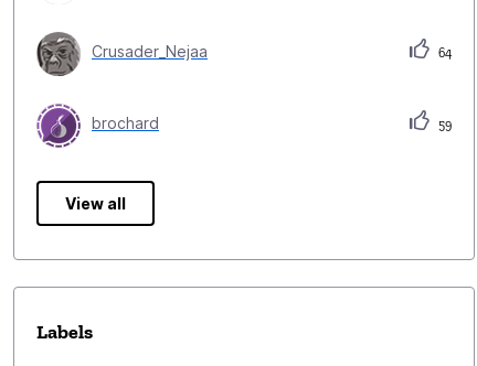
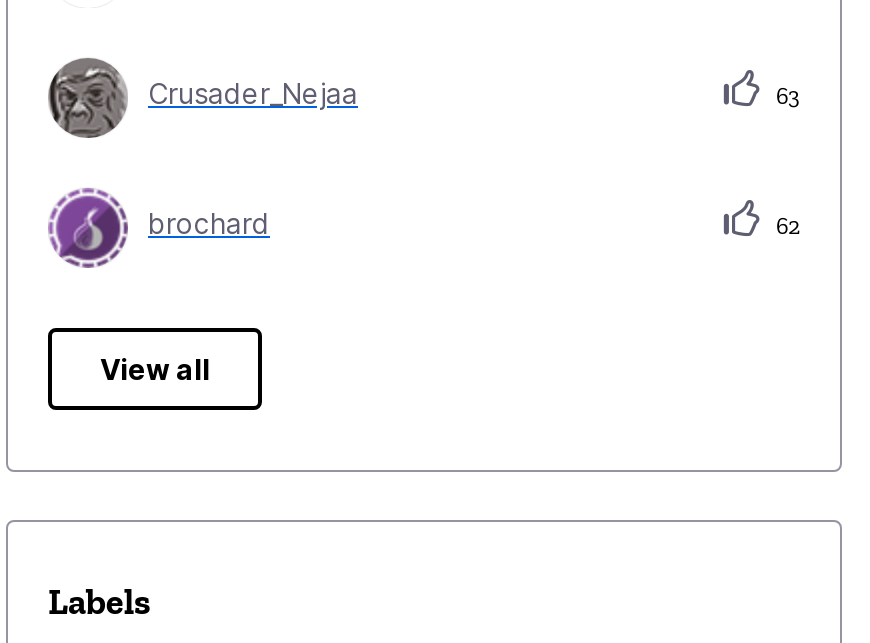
[435,45,452,61] 64 -> [770,82,800,110] 63
[435,117,452,132] 59 -> [770,212,800,240] 62

